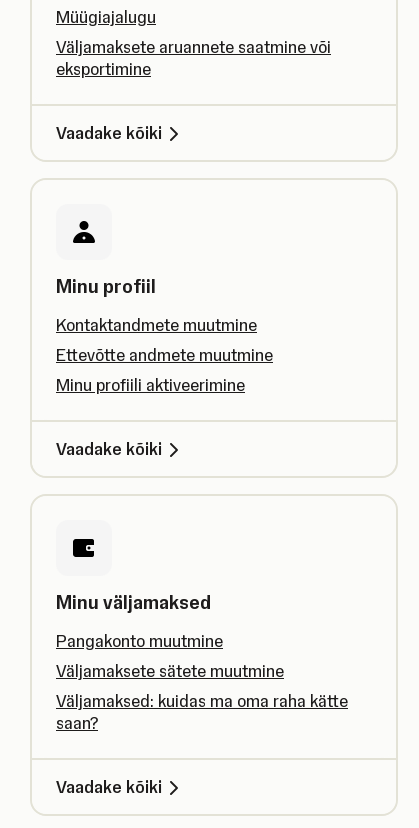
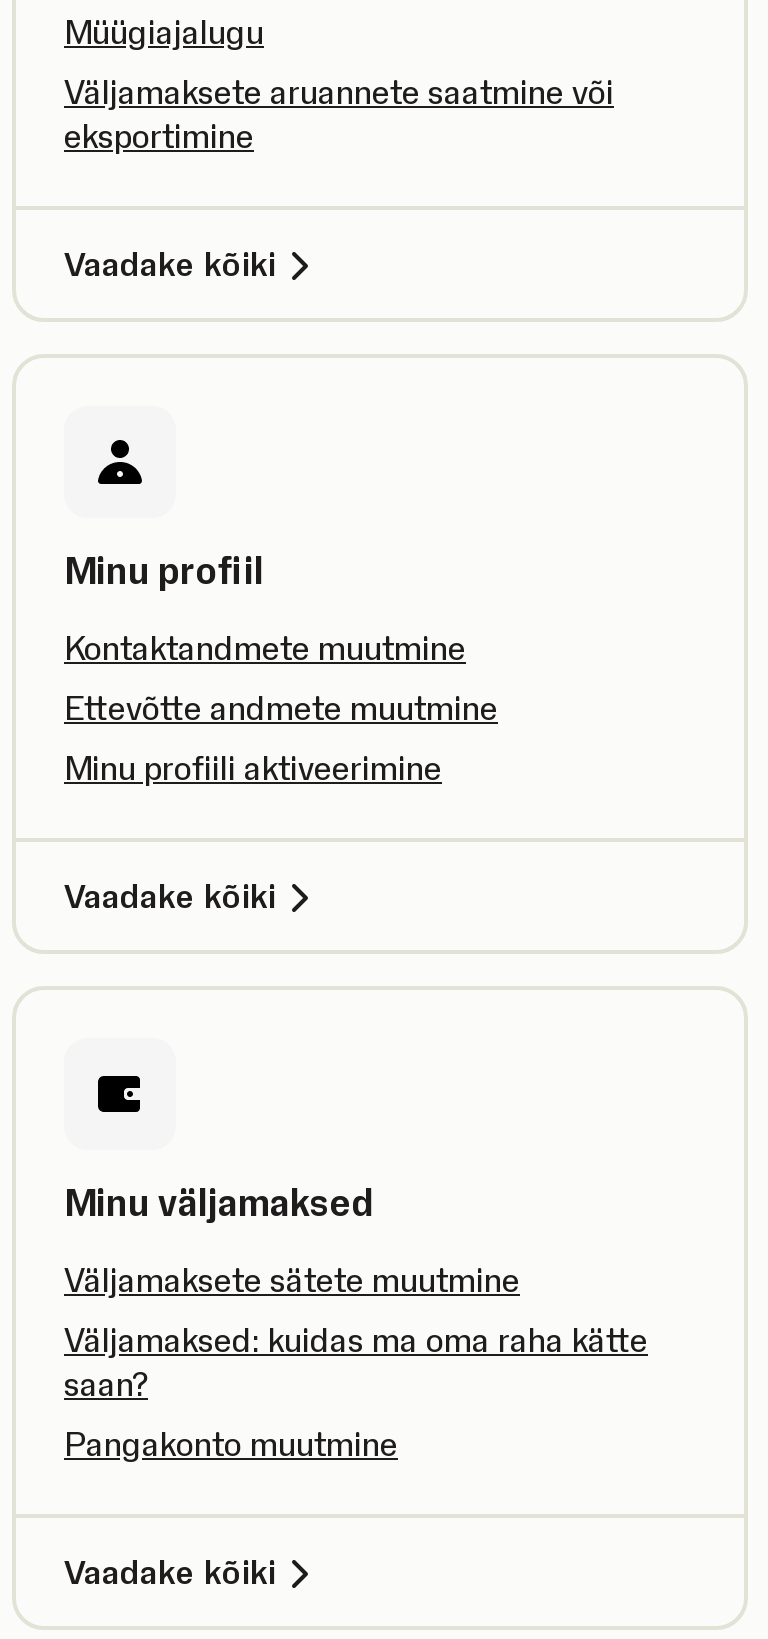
moved [56,631,223,651] -> [64,1424,398,1464]: Pangakonto muutmine
moved [56,661,348,733] -> [64,1260,648,1404]: Väljamaksete sätete muutmine | Väljamaksed: kuidas ma oma raha kätte | saan?

